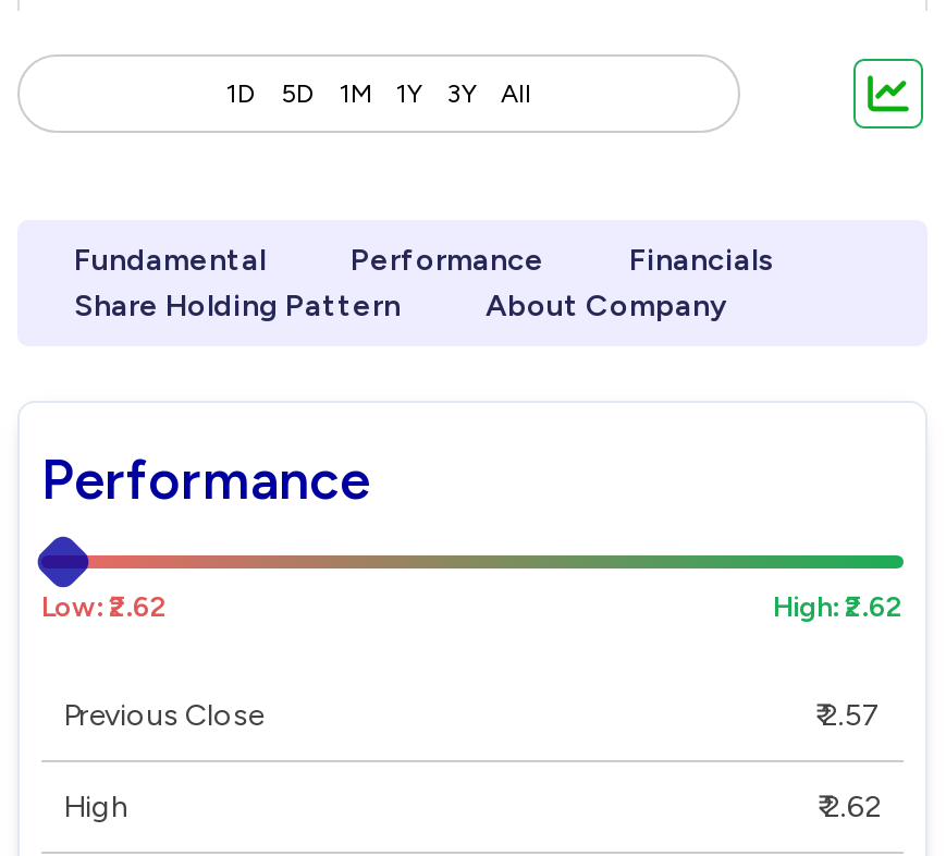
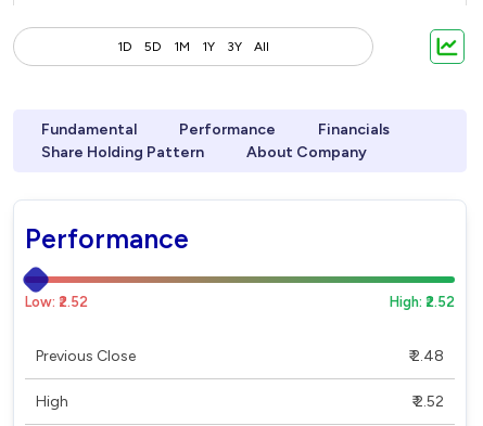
[41,589,168,622] Low: ₹2.62 -> [25,293,88,309] Low: ₹2.52
[773,589,904,622] High: ₹2.62 -> [390,293,455,309] High: ₹2.52
[814,696,882,733] ₹ 2.57 -> [408,346,444,365] ₹ 2.48
[816,787,882,824] ₹ 2.62 -> [411,392,444,410] ₹ 2.52

